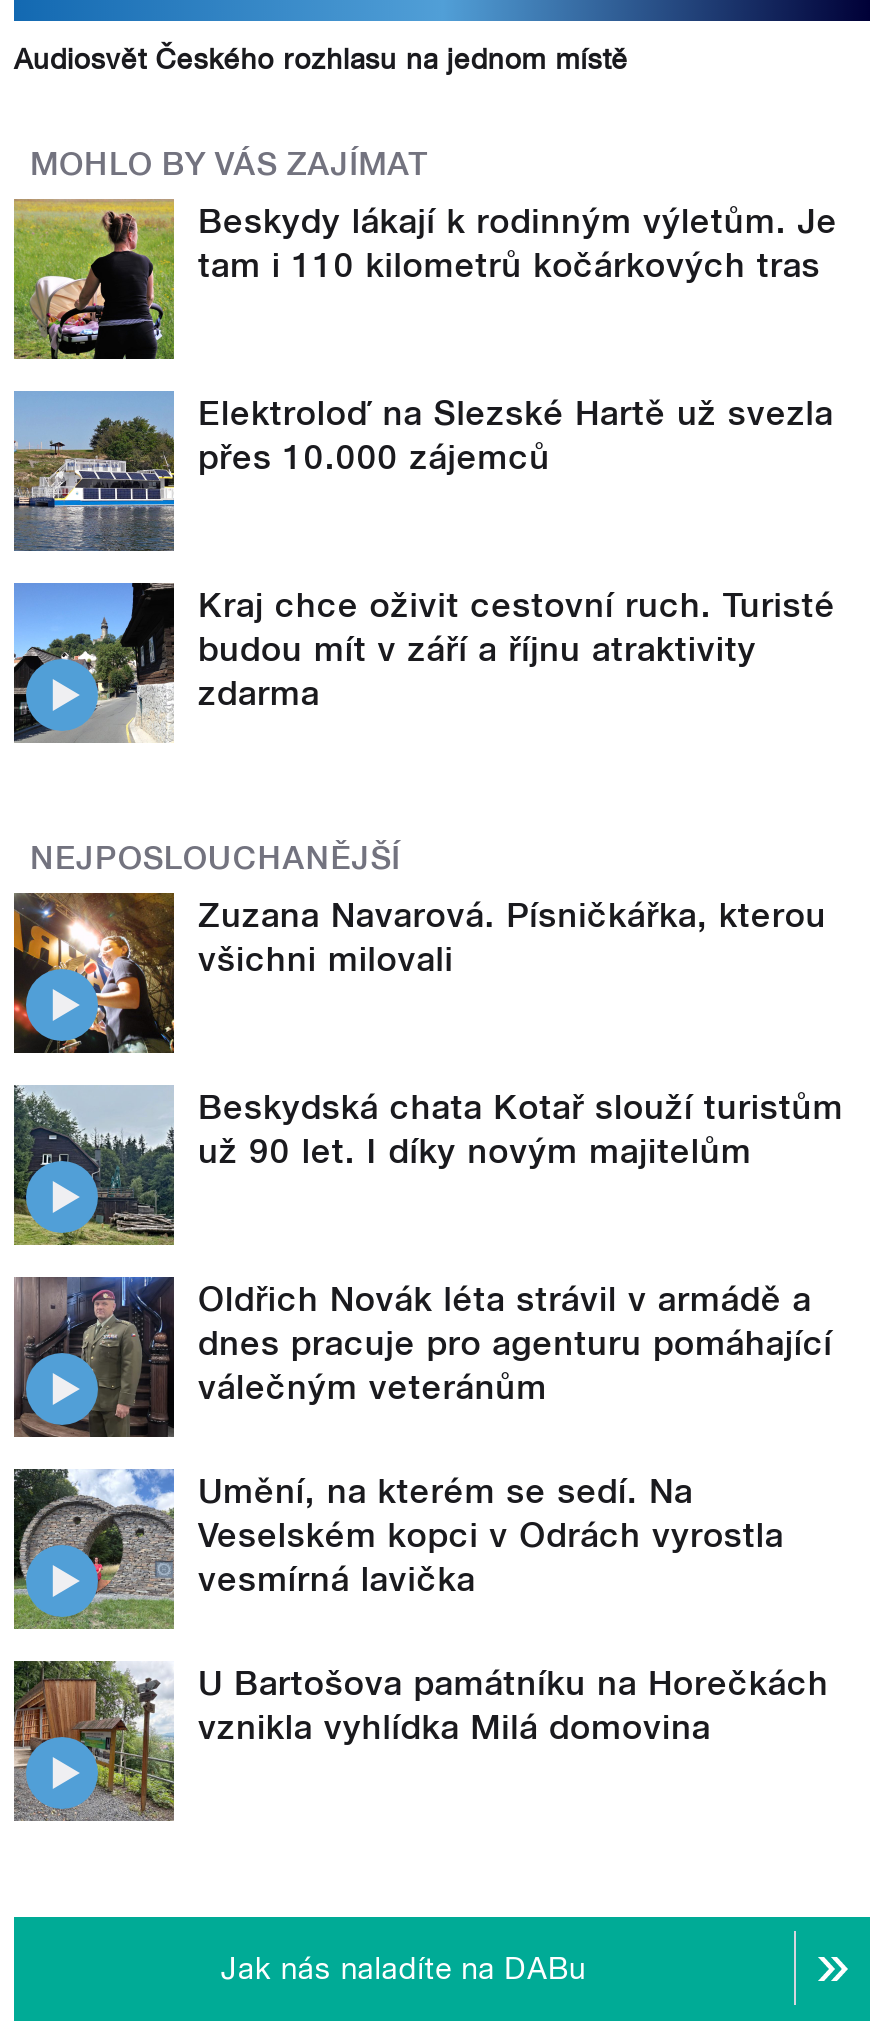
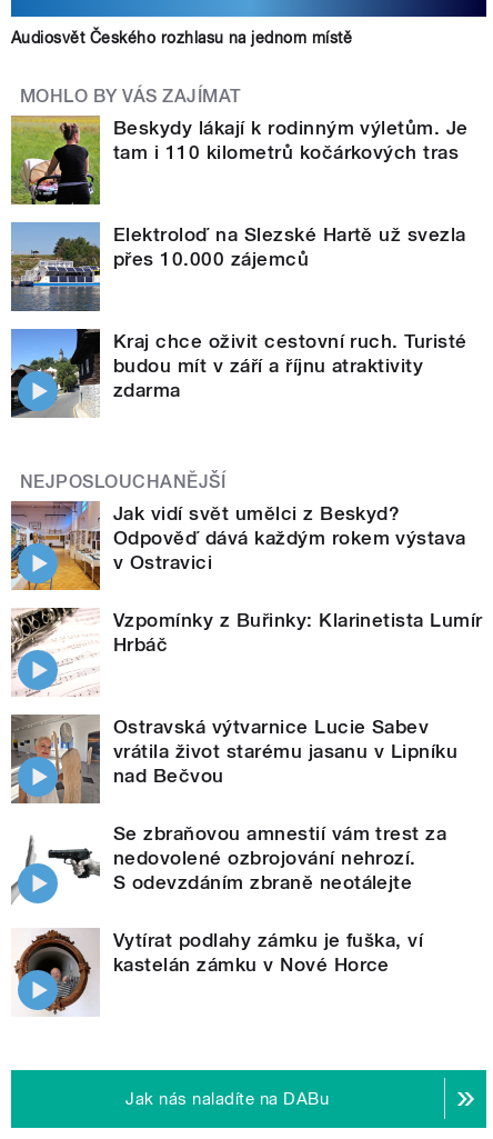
[12,891,827,1055] [image] | Zuzana Navarová. Písničkářka, kterou | všichni milovali -> [10,500,466,591] [image] | Jak vidí svět umělci z Beskyd? | Odpověď dává každým rokem výstava | v Ostravici
[12,1085,844,1247] [image] | Beskydská chata Kotař slouží turistům | už 90 let. I díky novým majitelům -> [11,607,483,697] [image] | Vzpomínky z Buřinky: Klarinetista Lumír | Hrbáč
[12,1275,833,1439] [image] | Oldřich Novák léta strávil v armádě a | dnes pracuje pro agenturu pomáhající | válečným veteránům -> [11,715,458,805] [image] | Ostravská výtvarnice Lucie Sabev | vrátila život starému jasanu v Lipníku | nad Bečvou
[12,1467,784,1631] [image] | Umění, na kterém se sedí. Na | Veselském kopci v Odrách vyrostla | vesmírná lavička -> [11,821,447,910] [image] | Se zbraňovou amnestií vám trest za | nedovolené ozbrojování nehrozí. | S odevzdáním zbraně neotálejte
[12,1659,829,1823] [image] | U Bartošova památníku na Horečkách | vznikla vyhlídka Milá domovina -> [11,928,423,1017] [image] | Vytírat podlahy zámku je fuška, ví | kastelán zámku v Nové Horce

